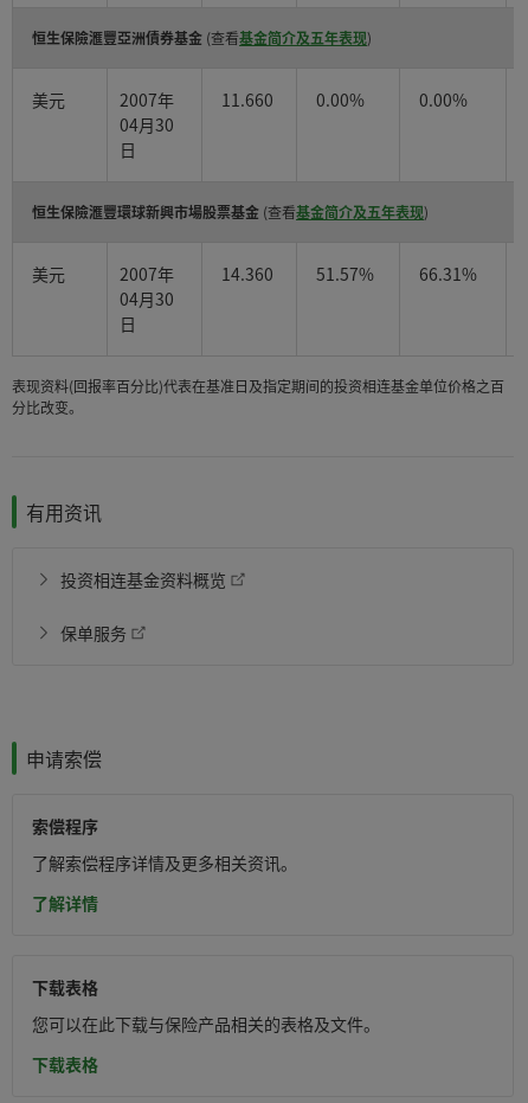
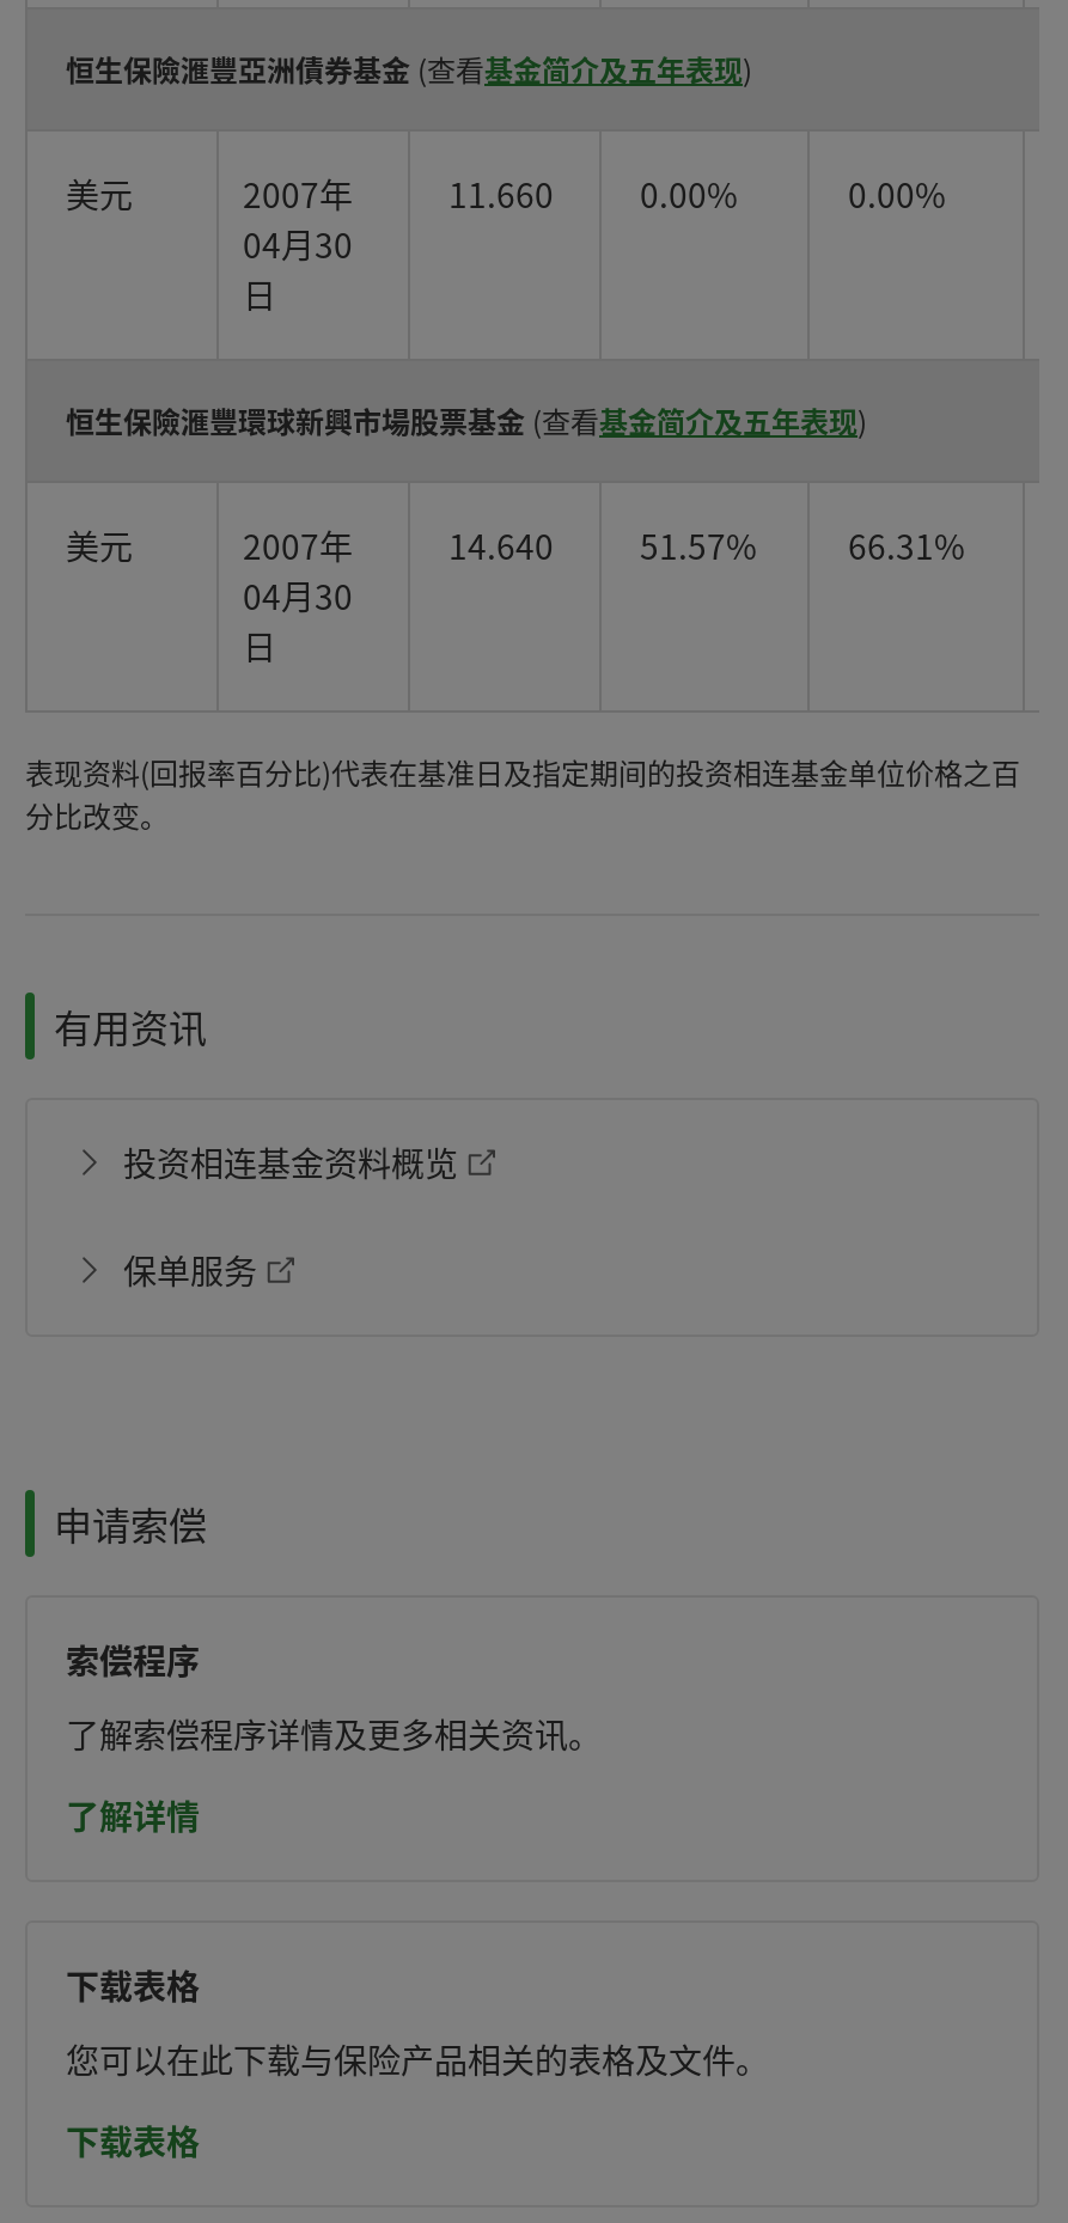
[120,262,477,286] 2007年 14.360 51.57% 66.31% -> [243,521,965,569] 2007年 14.640 51.57% 66.31%

